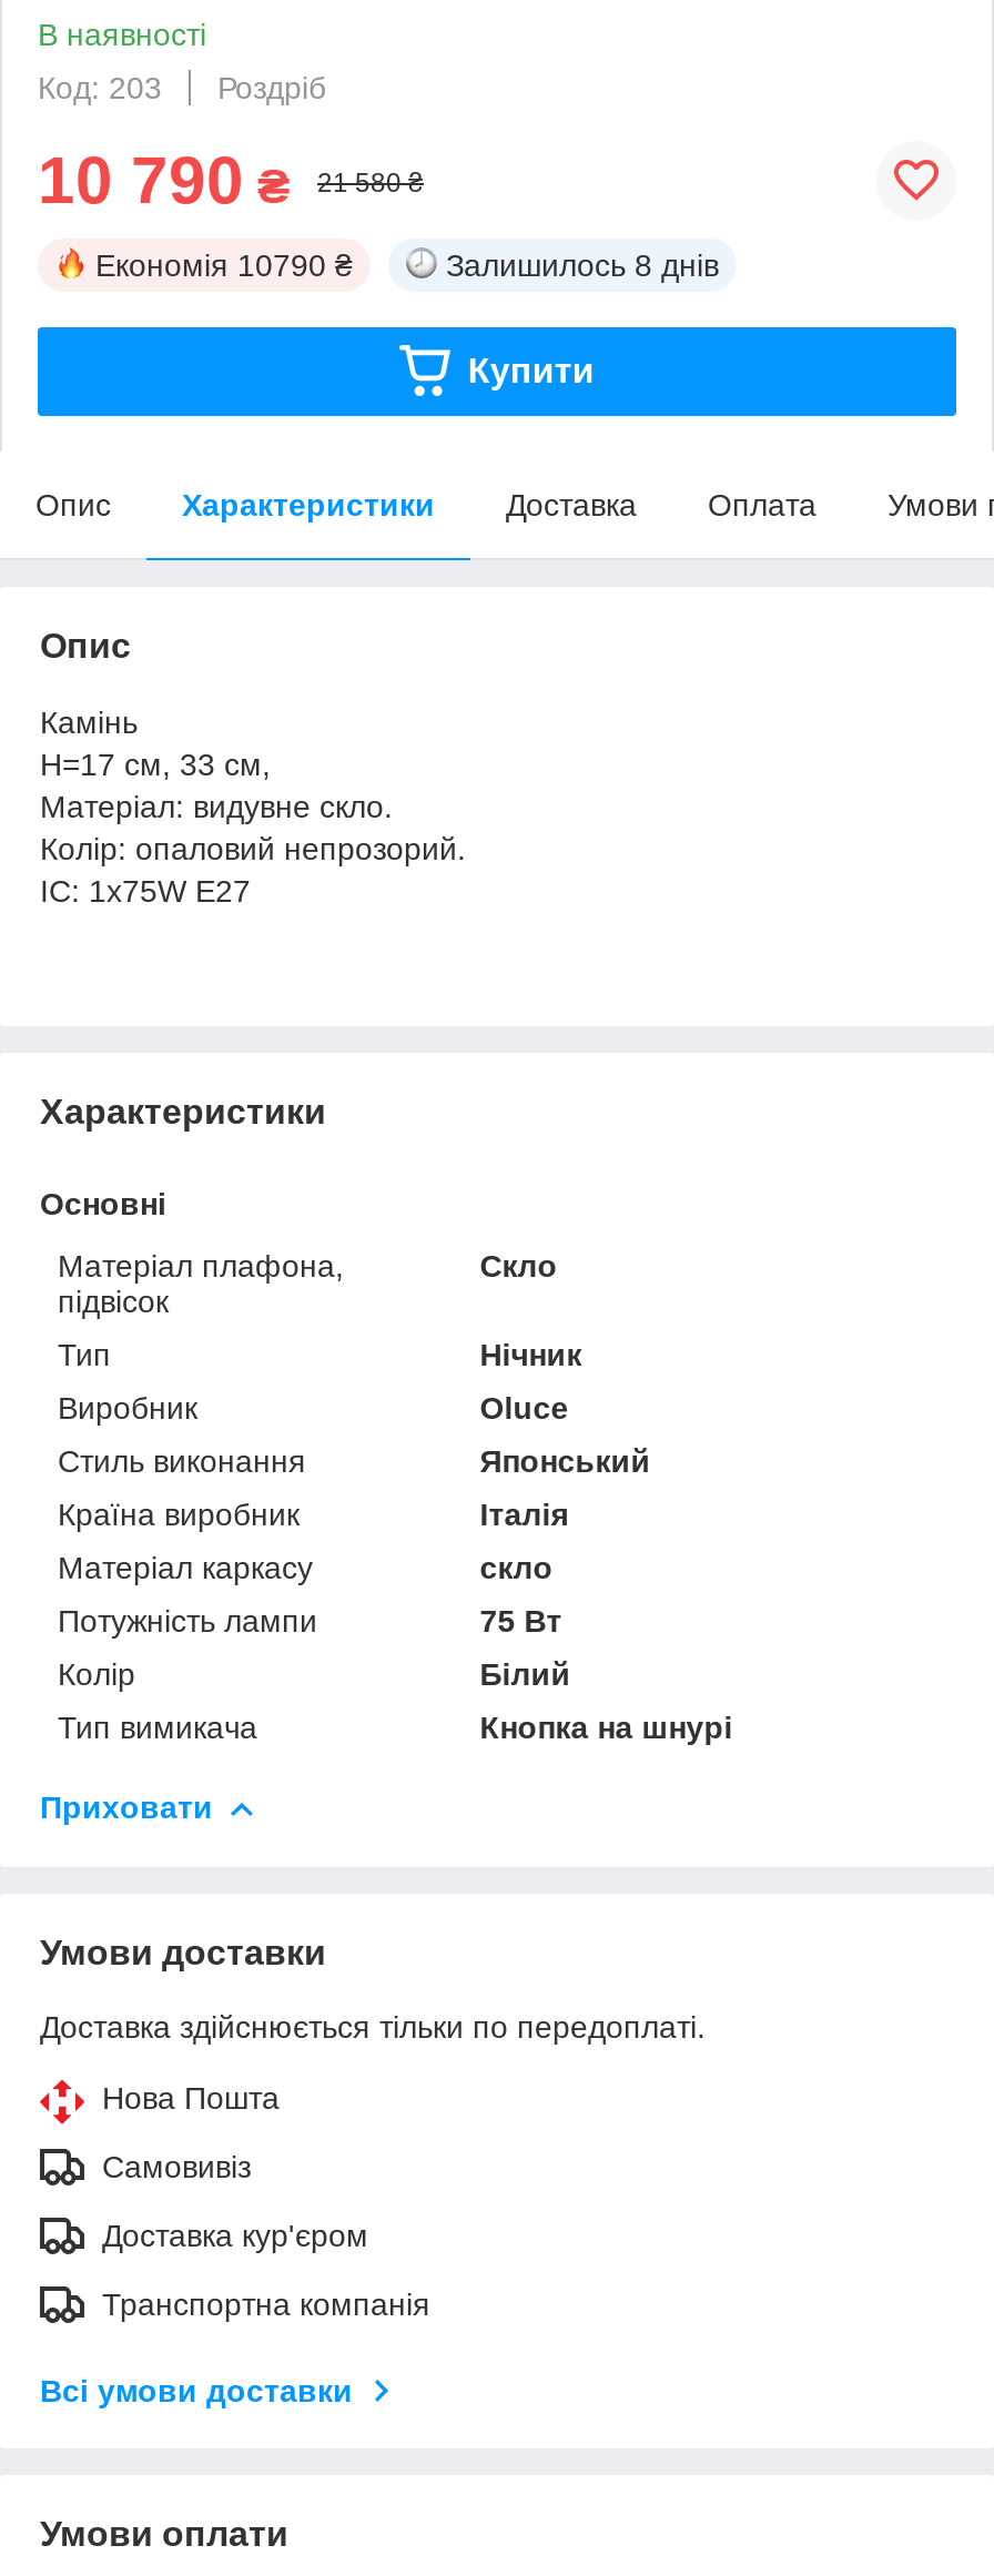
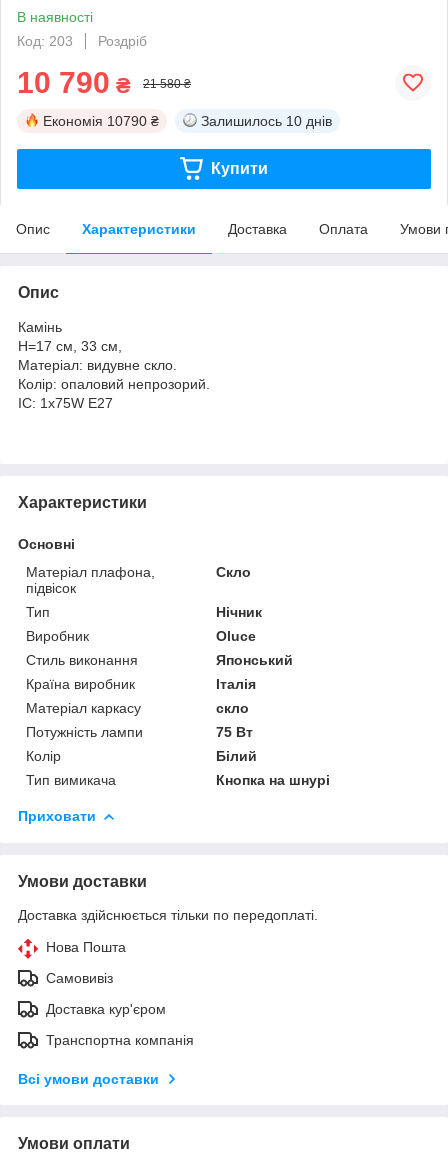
[446,247,719,282] Залишилось 8 днів -> [201,113,332,129] Залишилось 10 днів

